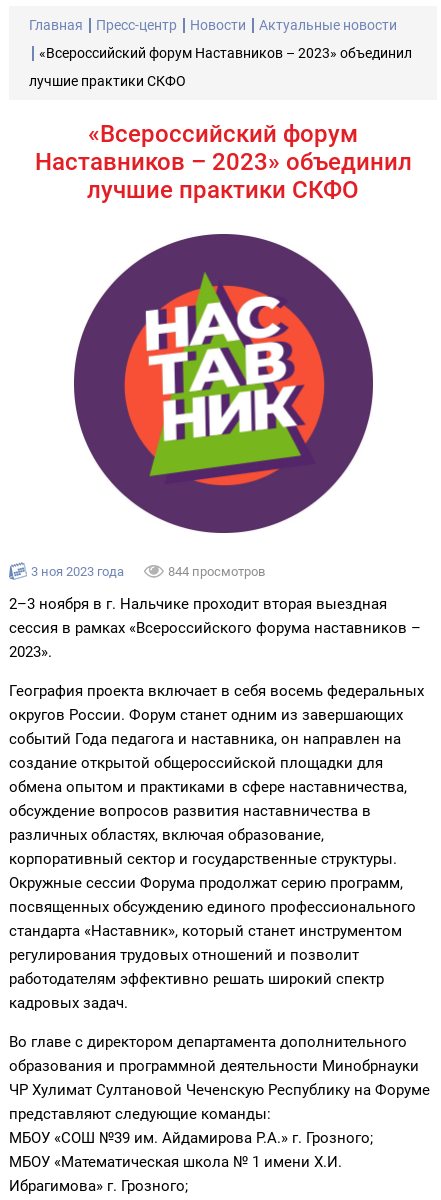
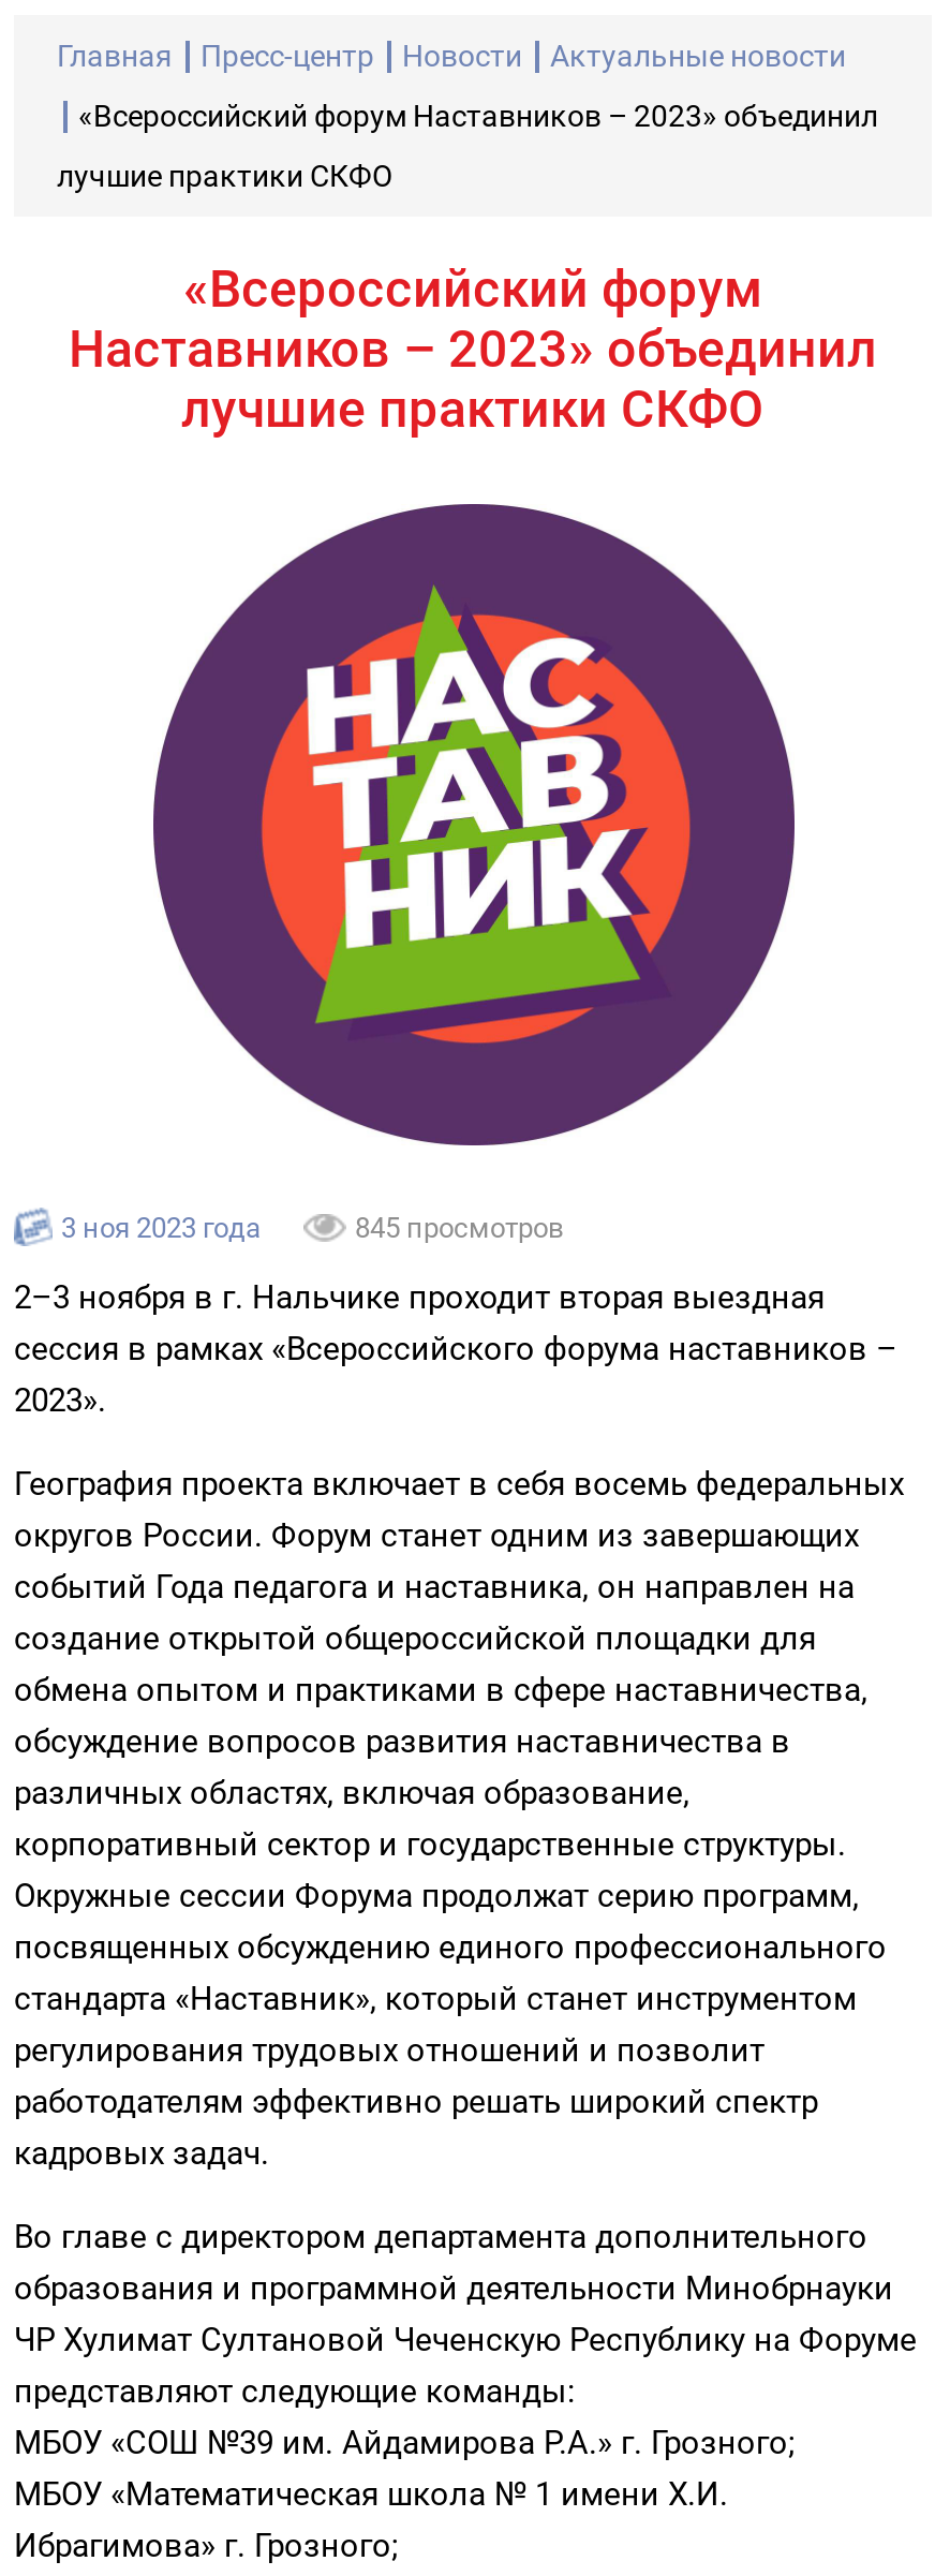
[168,564,265,579] 844 просмотров -> [355,1212,563,1244] 845 просмотров

